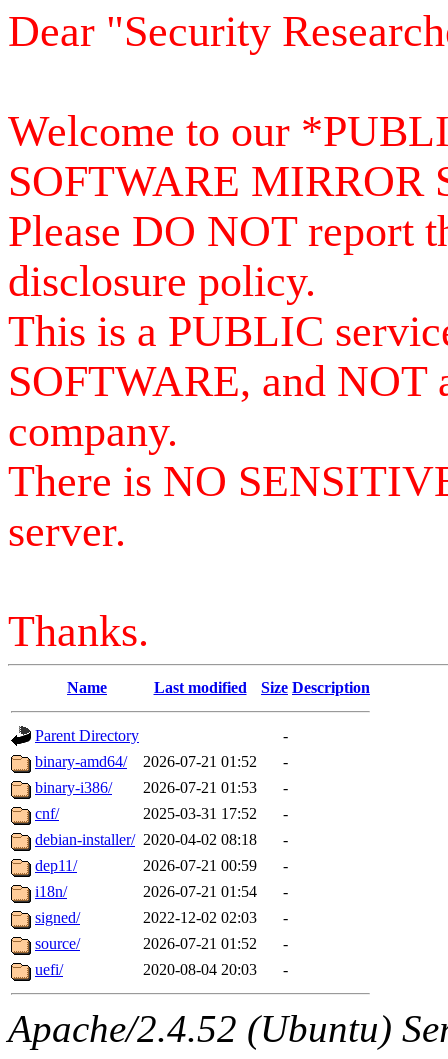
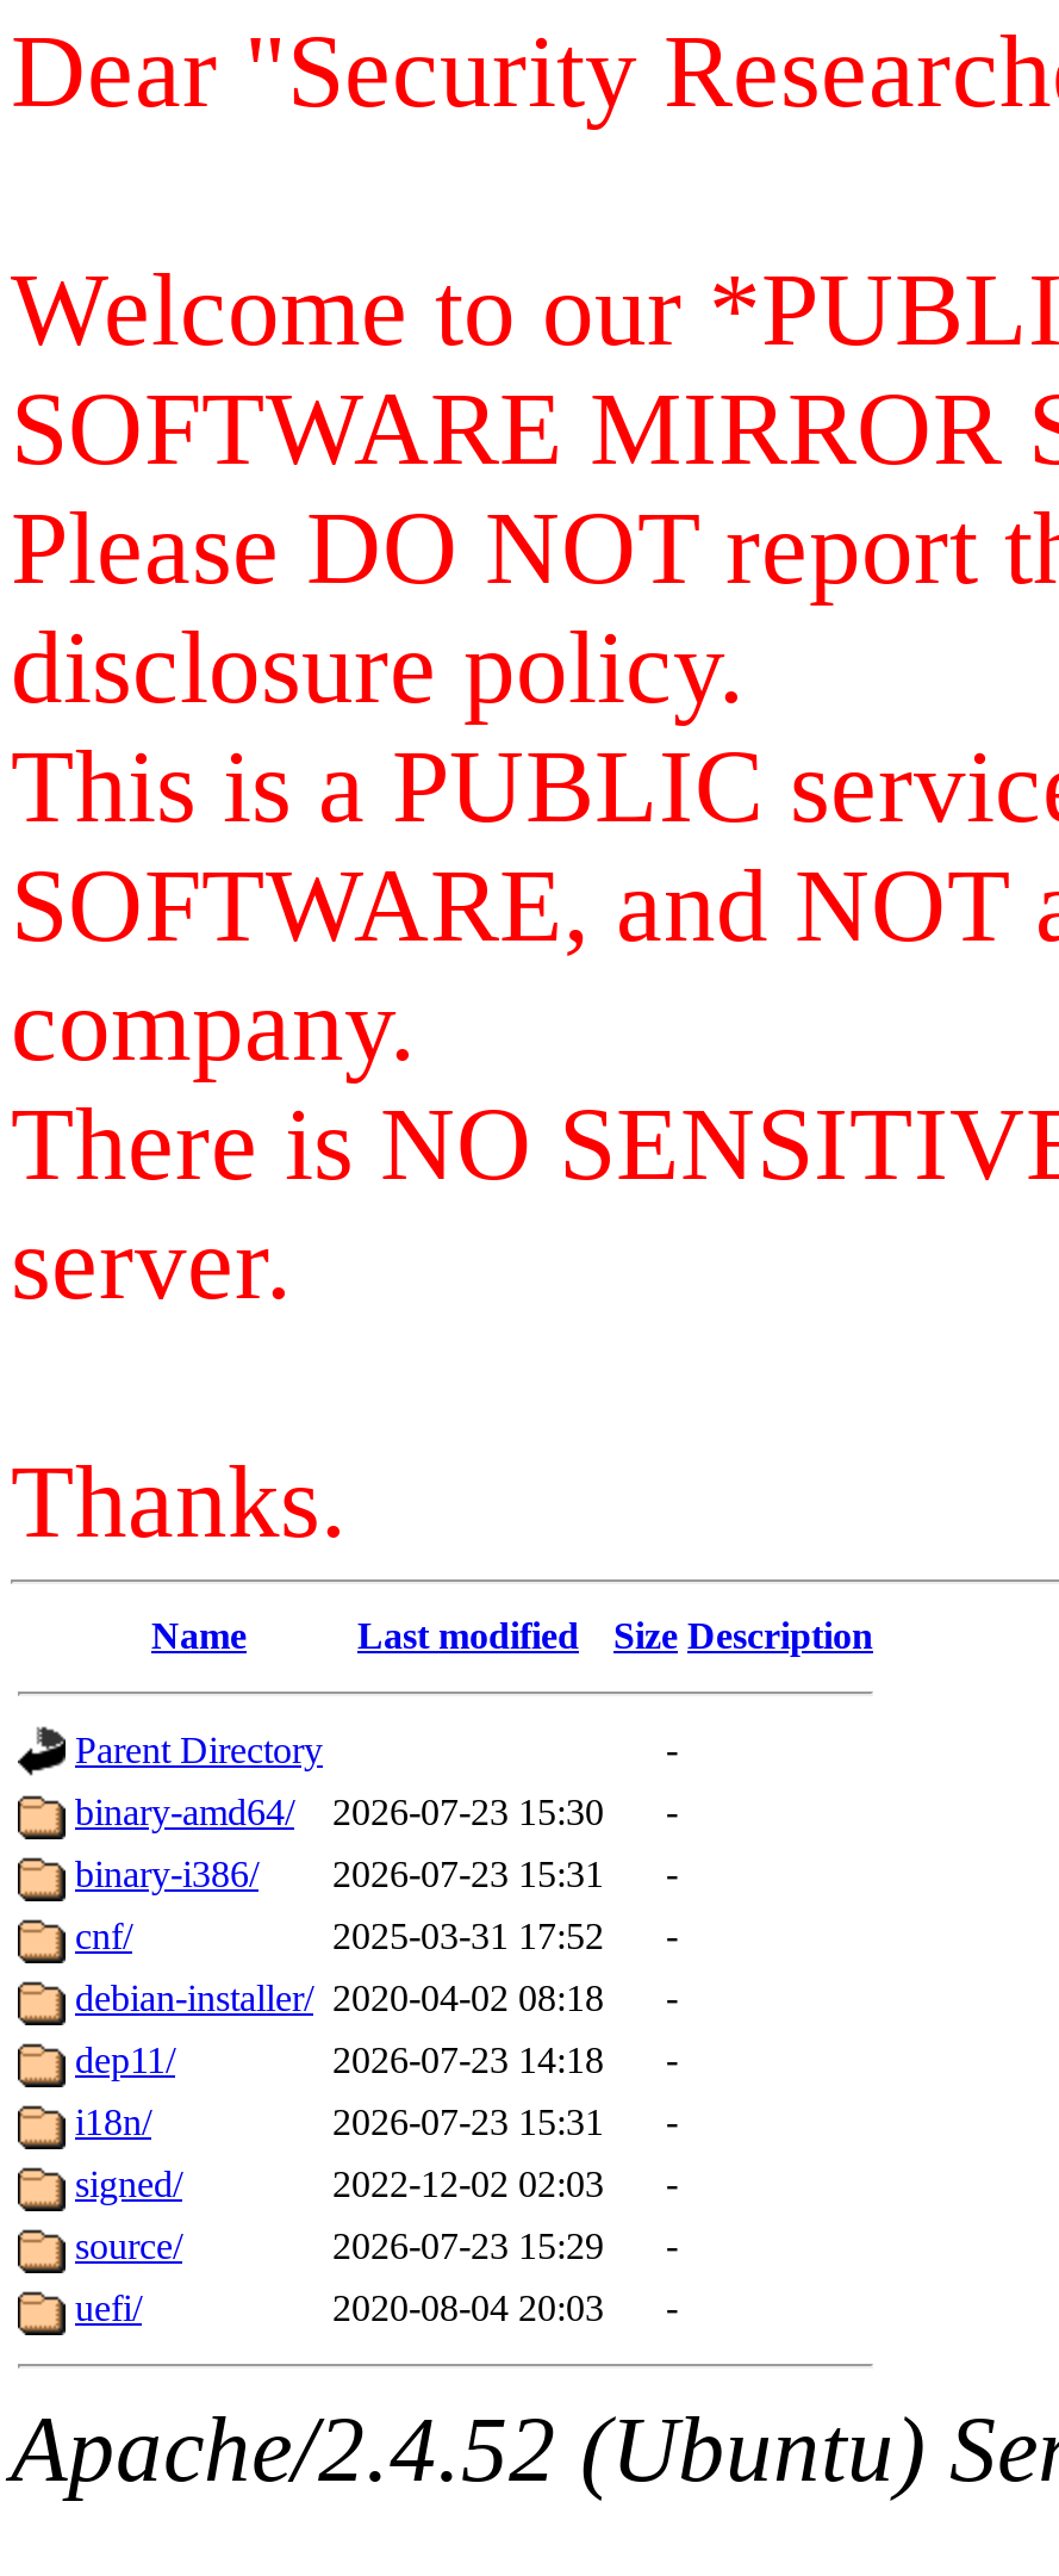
[143,753,257,770] 2026-07-21 01:52 -> [332,1792,604,1832] 2026-07-23 15:30
[143,779,257,796] 2026-07-21 01:53 -> [332,1854,604,1894] 2026-07-23 15:31
[143,857,257,874] 2026-07-21 00:59 -> [332,2040,604,2080] 2026-07-23 14:18
[143,883,257,900] 2026-07-21 01:54 -> [332,2102,604,2142] 2026-07-23 15:31
[143,935,257,952] 2026-07-21 01:52 -> [332,2226,604,2266] 2026-07-23 15:29

